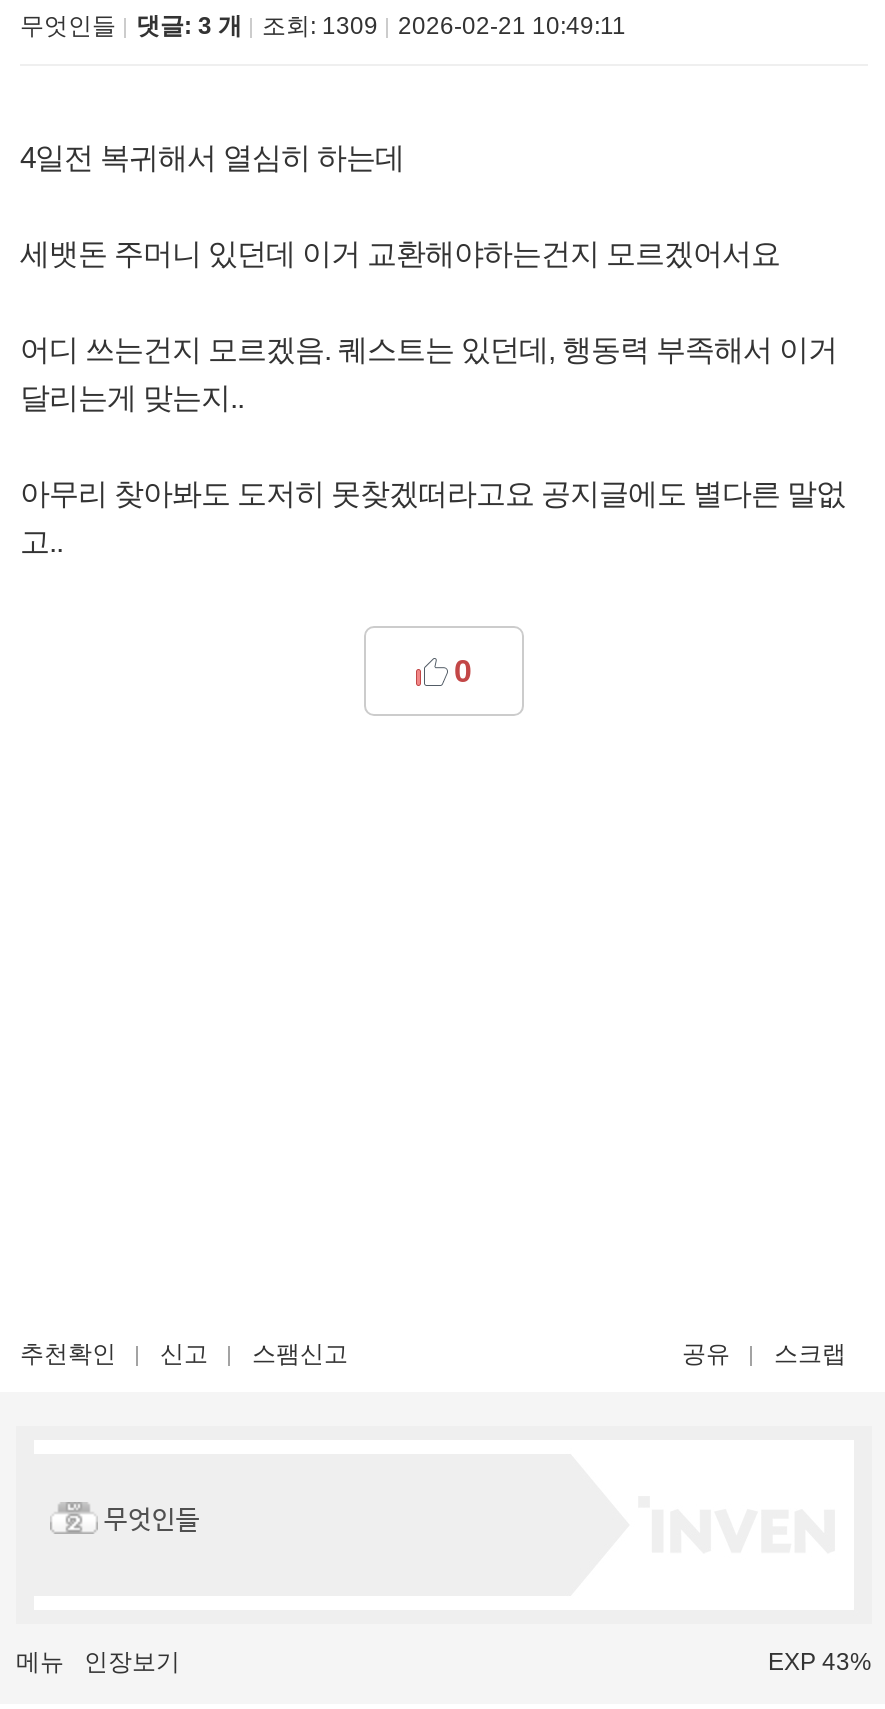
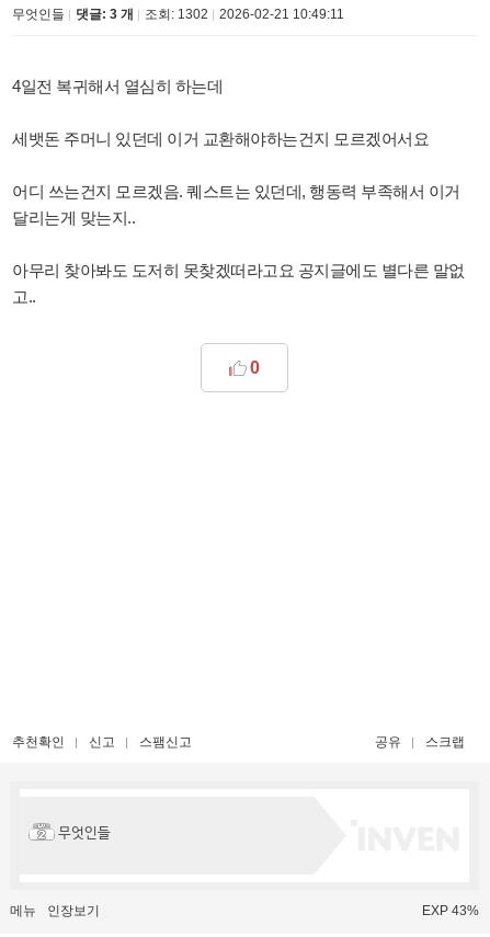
[20,12,626,40] 무엇인들 댓글: 3 개 조회: 1309 2026-02-21 10:49:11 -> [12,7,344,22] 무엇인들 댓글: 3 개 조회: 1302 2026-02-21 10:49:11

